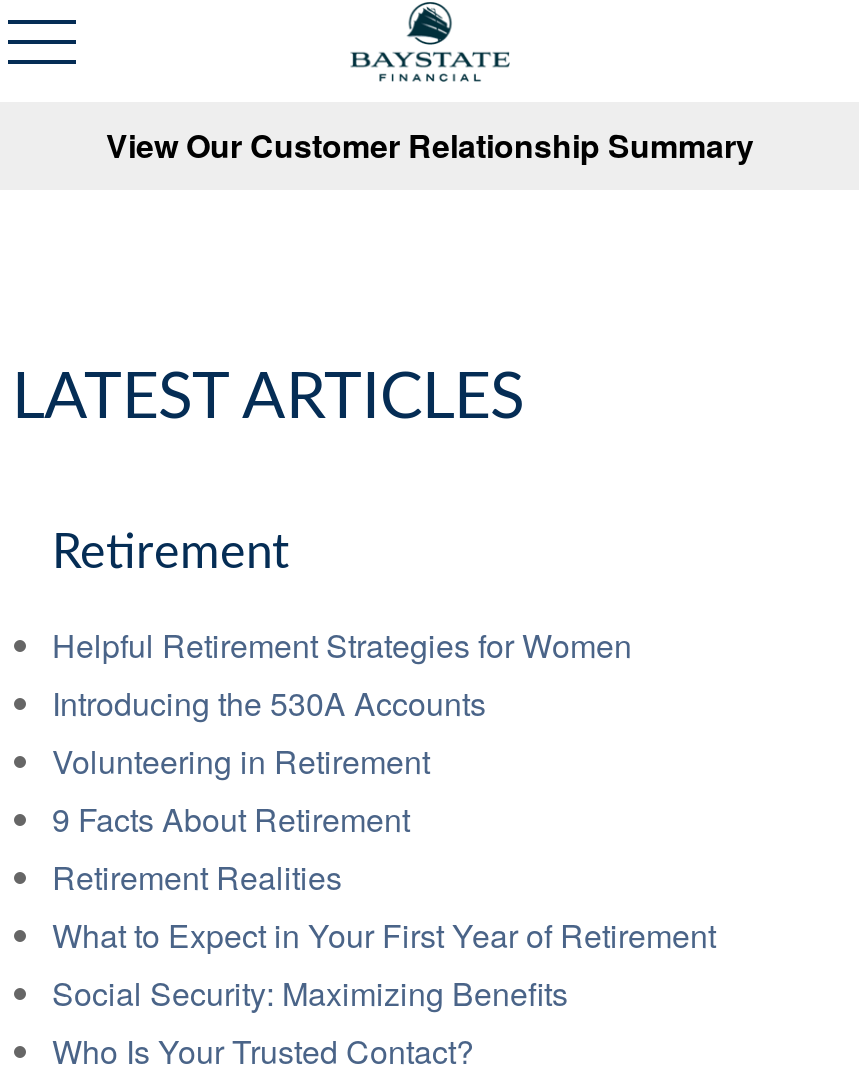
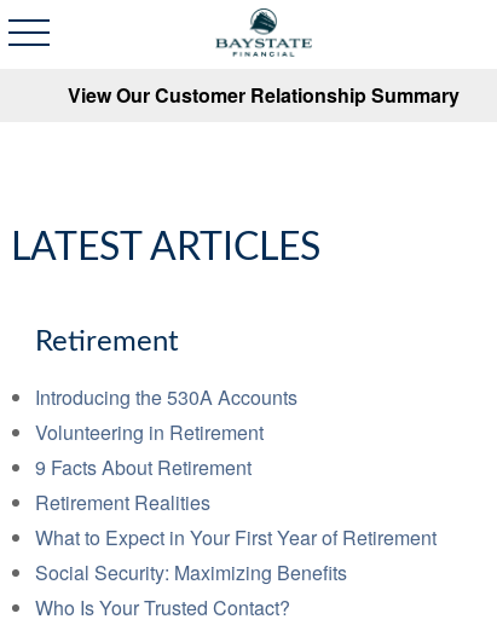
[52,622,632,668] Helpful Retirement Strategies for Women -> none

